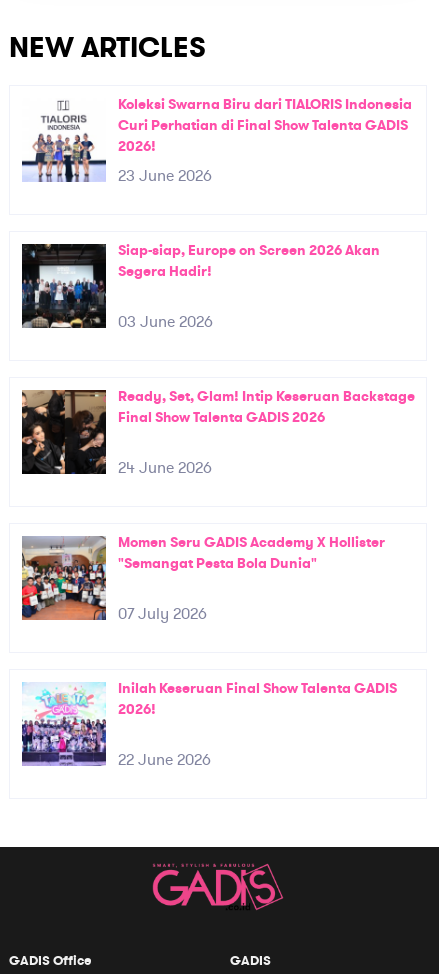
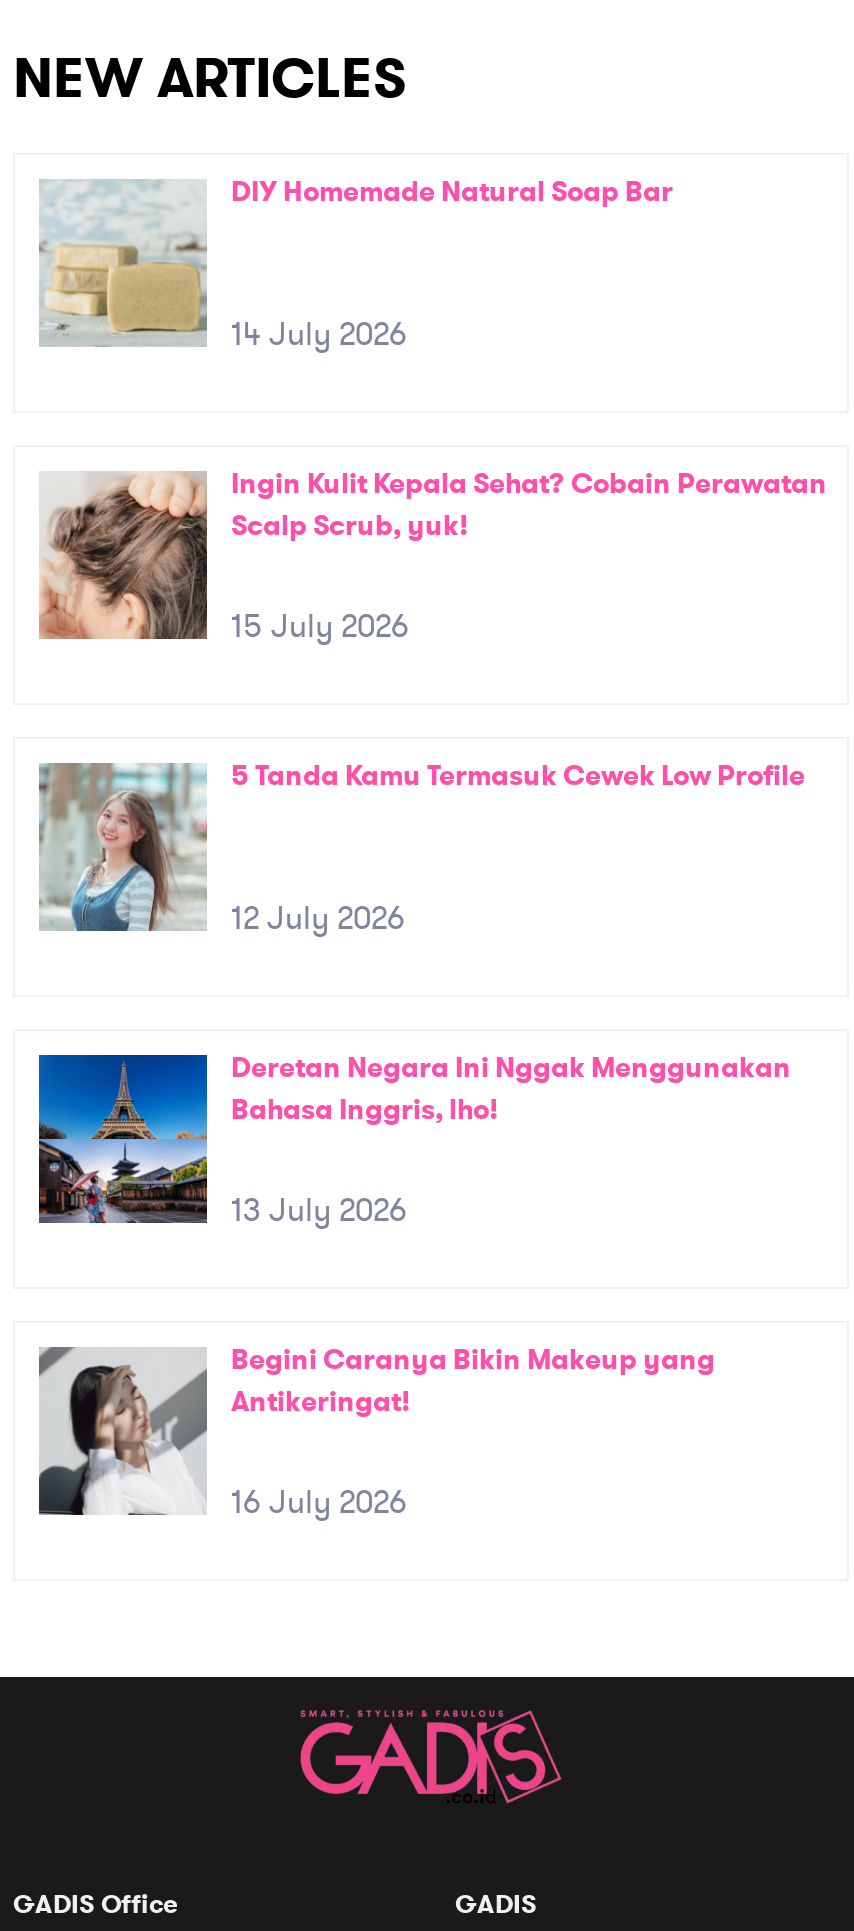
[22,95,415,771] [image] | Koleksi Swarna Biru dari TIALORIS Indonesia | Curi Perhatian di Final Show Talenta GADIS | 2026! | 23 June 2026 | Siap-siap, Europe on Screen 2026 Akan | Segera Hadir! | 03 June 2026 | Ready, Set, Glam! Intip Keseruan Backstage | Final Show Talenta GADIS 2026 | 24 June 2026 | Momen Seru GADIS Academy X Hollister | "Semangat Pesta Bola Dunia" | 07 July 2026 | Inilah Keseruan Final Show Talenta GADIS | 2026! | 22 June 2026 -> [37,173,827,1525] [image] | DIY Homemade Natural Soap Bar | 14 July 2026 | Ingin Kulit Kepala Sehat? Cobain Perawatan | Scalp Scrub, yuk! | 15 July 2026 | 5 Tanda Kamu Termasuk Cewek Low Profile | 12 July 2026 | Deretan Negara Ini Nggak Menggunakan | Bahasa Inggris, lho! | 13 July 2026 | Begini Caranya Bikin Makeup yang | Antikeringat! | 16 July 2026
[21,243,106,329] [image] -> [39,471,207,641] [image]
[21,389,107,475] [image] -> [37,763,207,933] [image]
[21,535,107,621] [image] -> [37,1053,209,1225] [image]
[21,682,106,766] [image] -> [37,1345,207,1517] [image]

